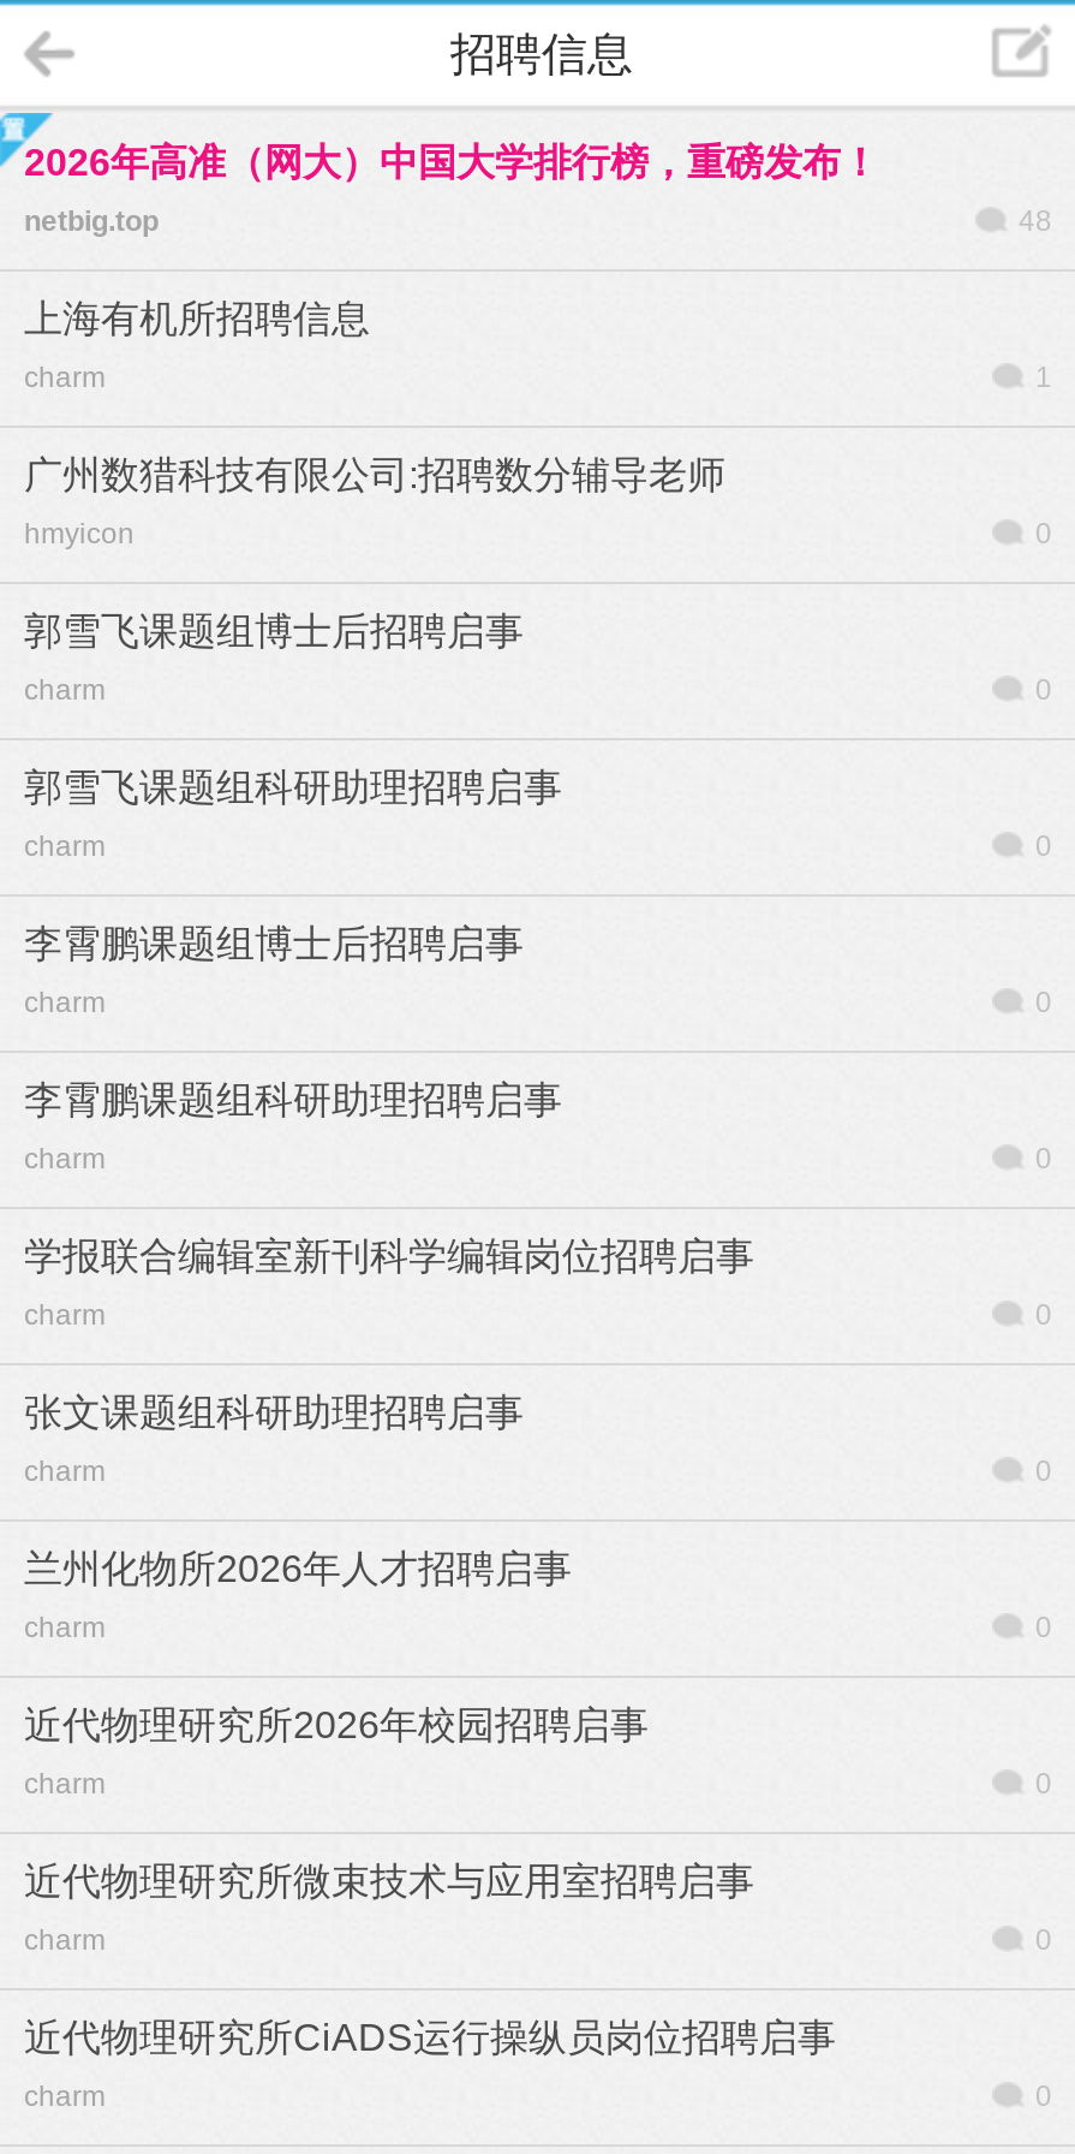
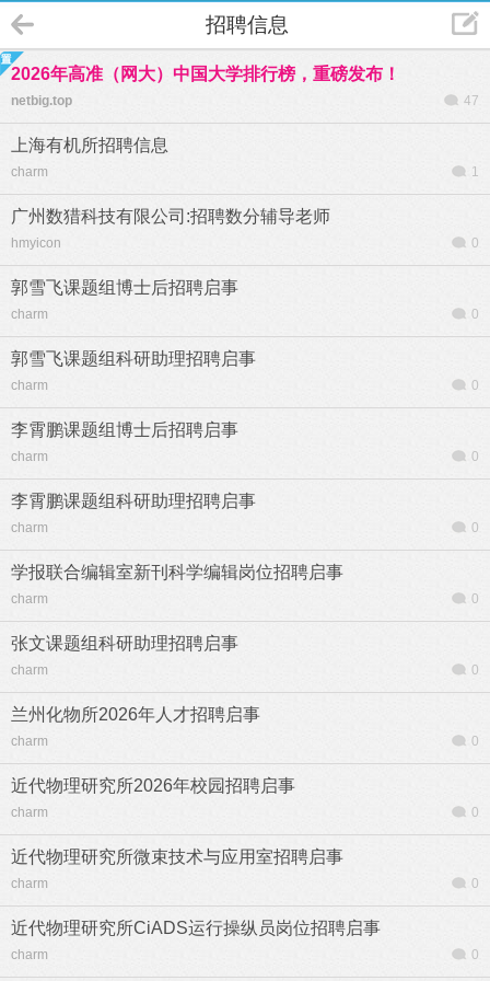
[1019,204,1052,238] 48 -> [464,93,479,108] 47

